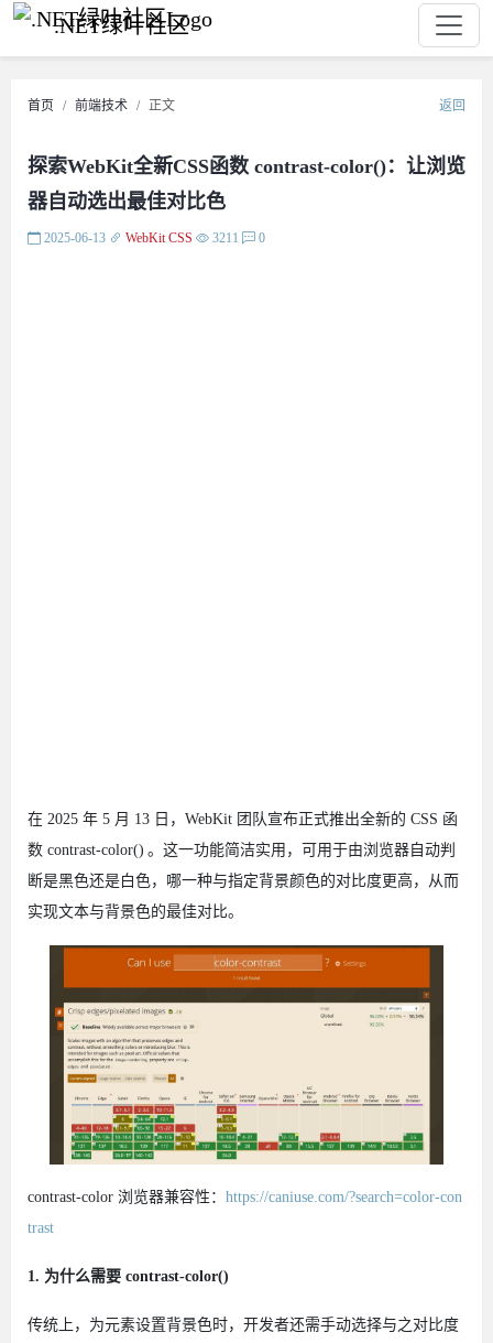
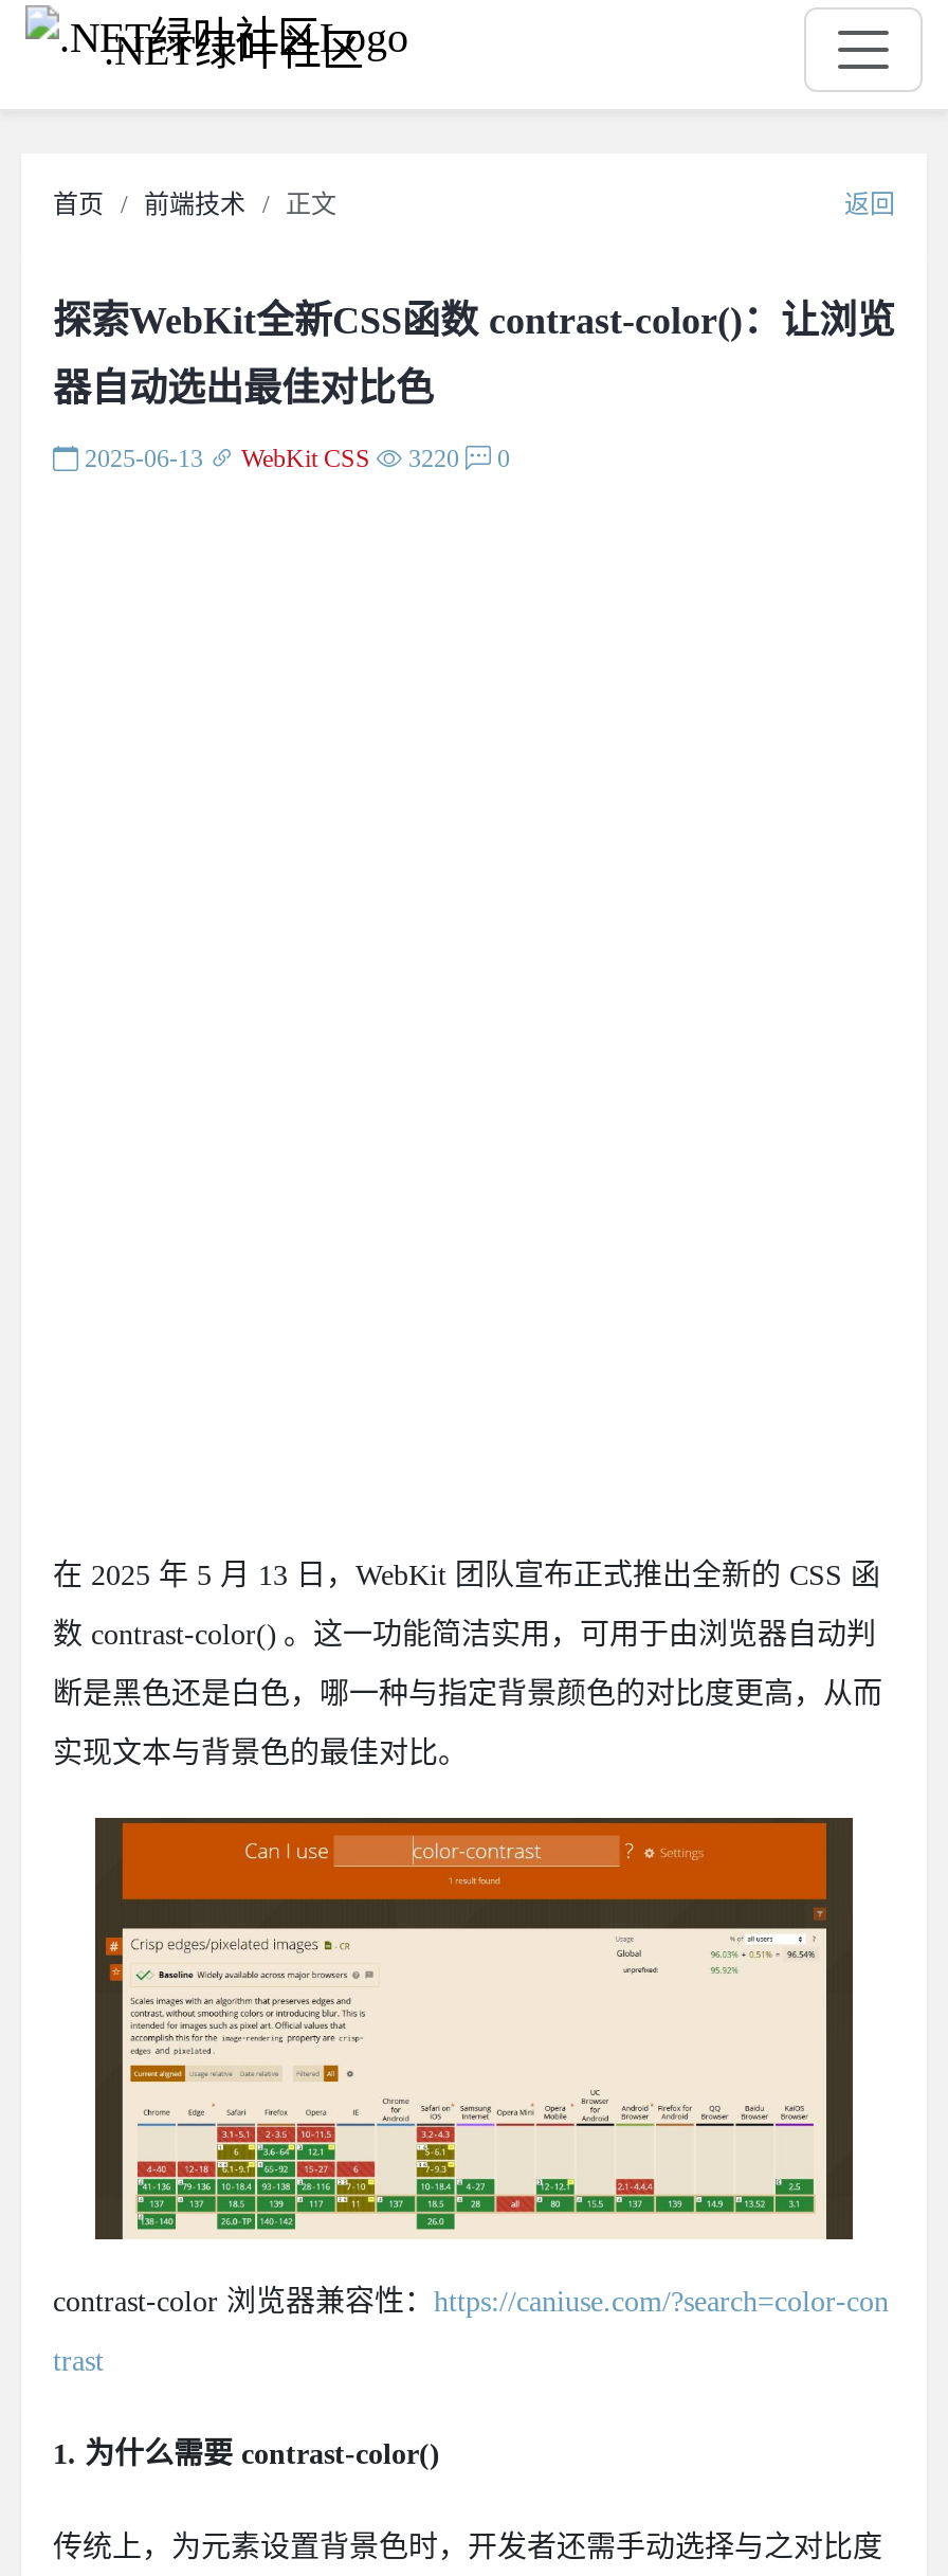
[209,230,242,246] 3211 -> [402,444,466,473] 3220

